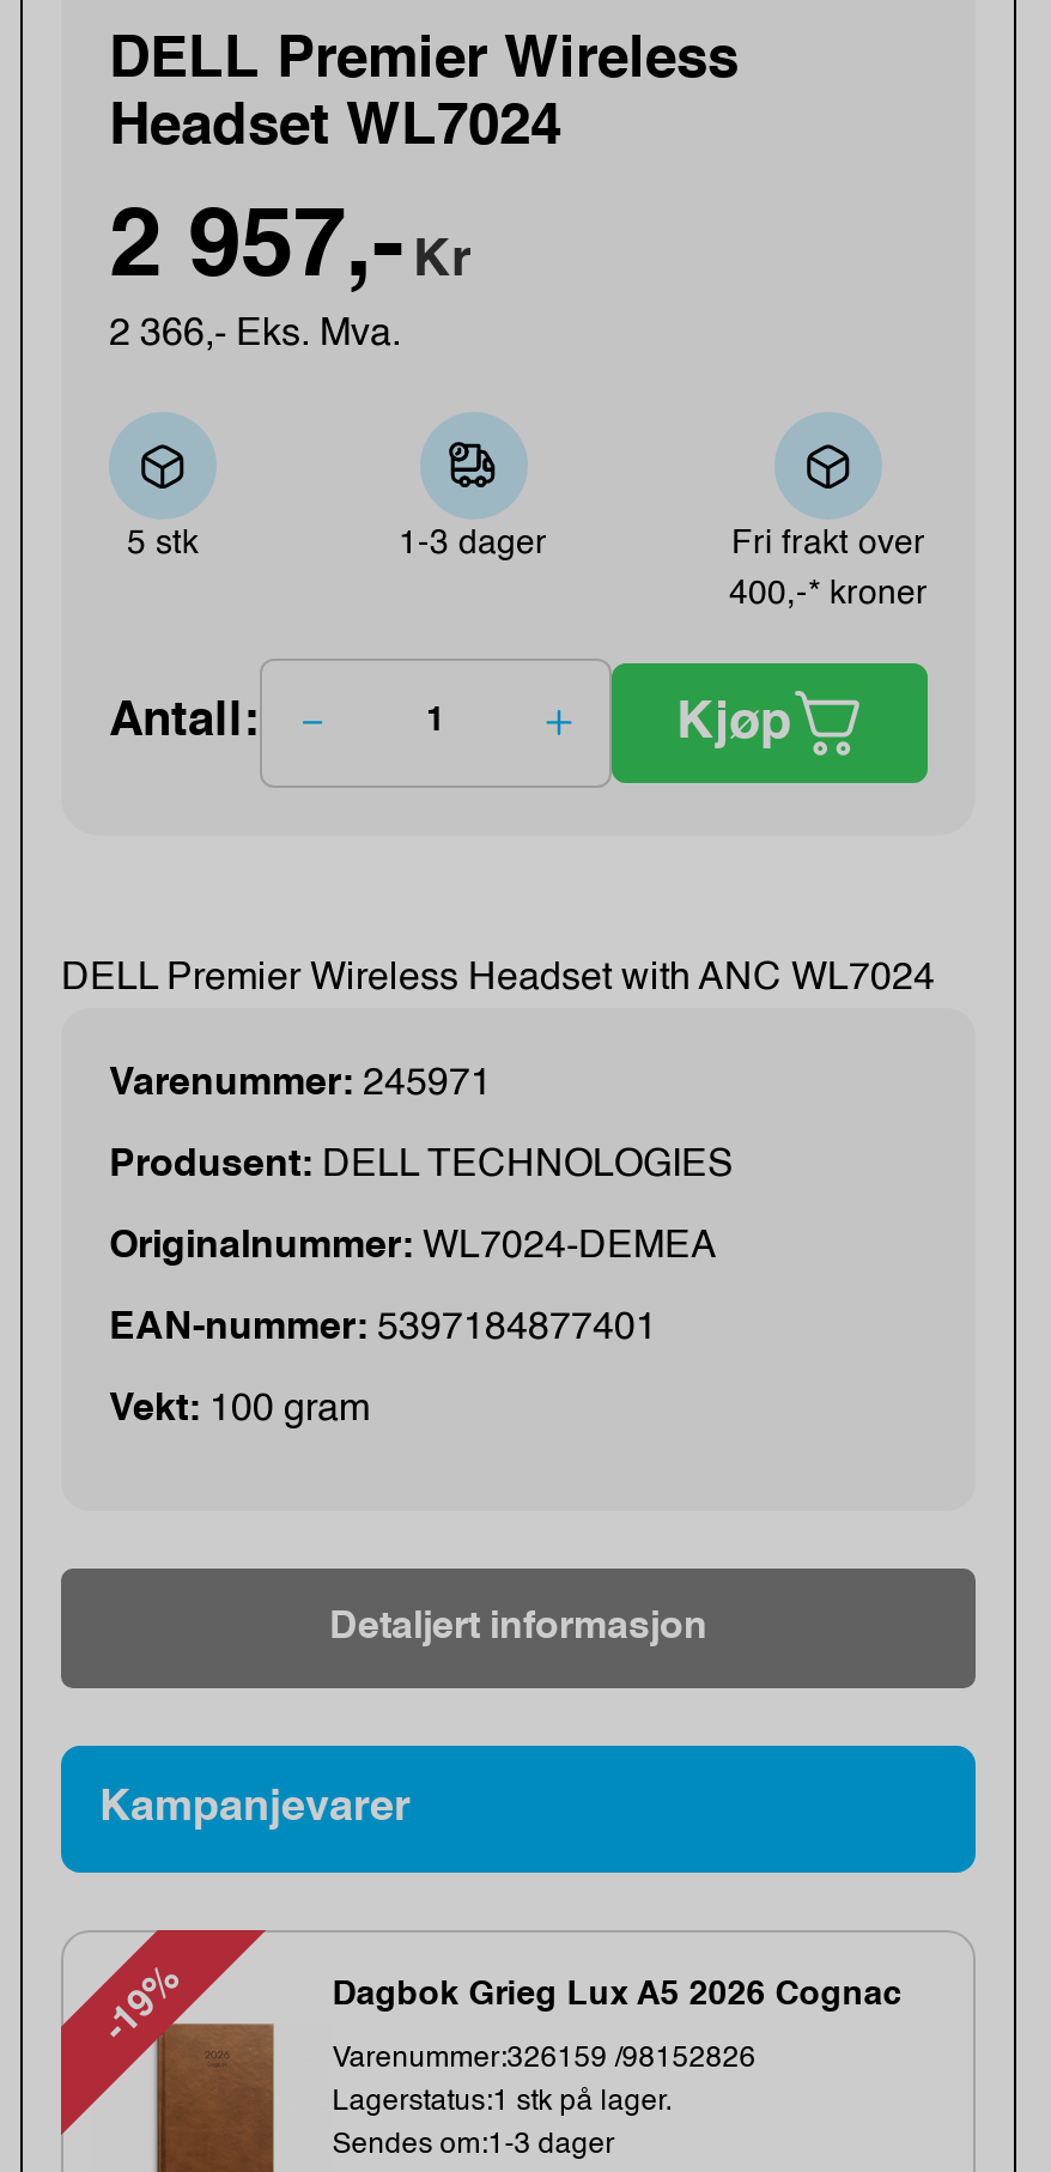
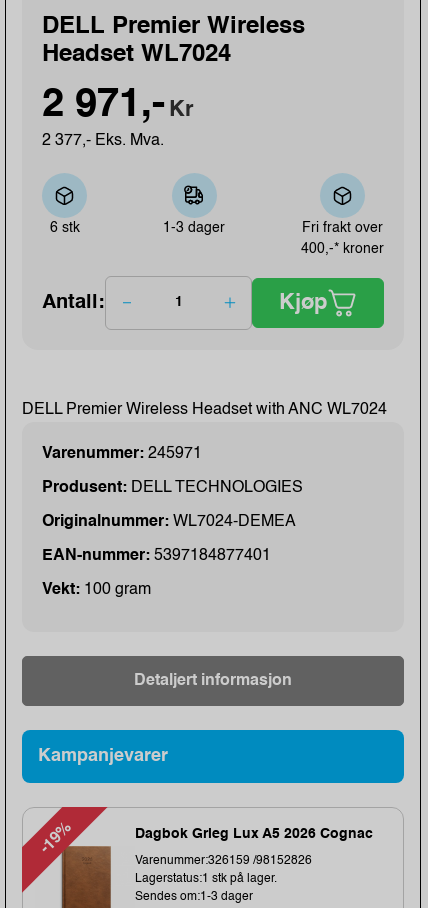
[109,201,473,297] 2 957,- Kr -> [42,85,194,125] 2 971,- Kr
[109,316,401,354] 2 366,- Eks. Mva. -> [42,133,164,149] 2 377,- Eks. Mva.
[127,527,199,560] 5 stk -> [49,221,79,235] 6 stk

